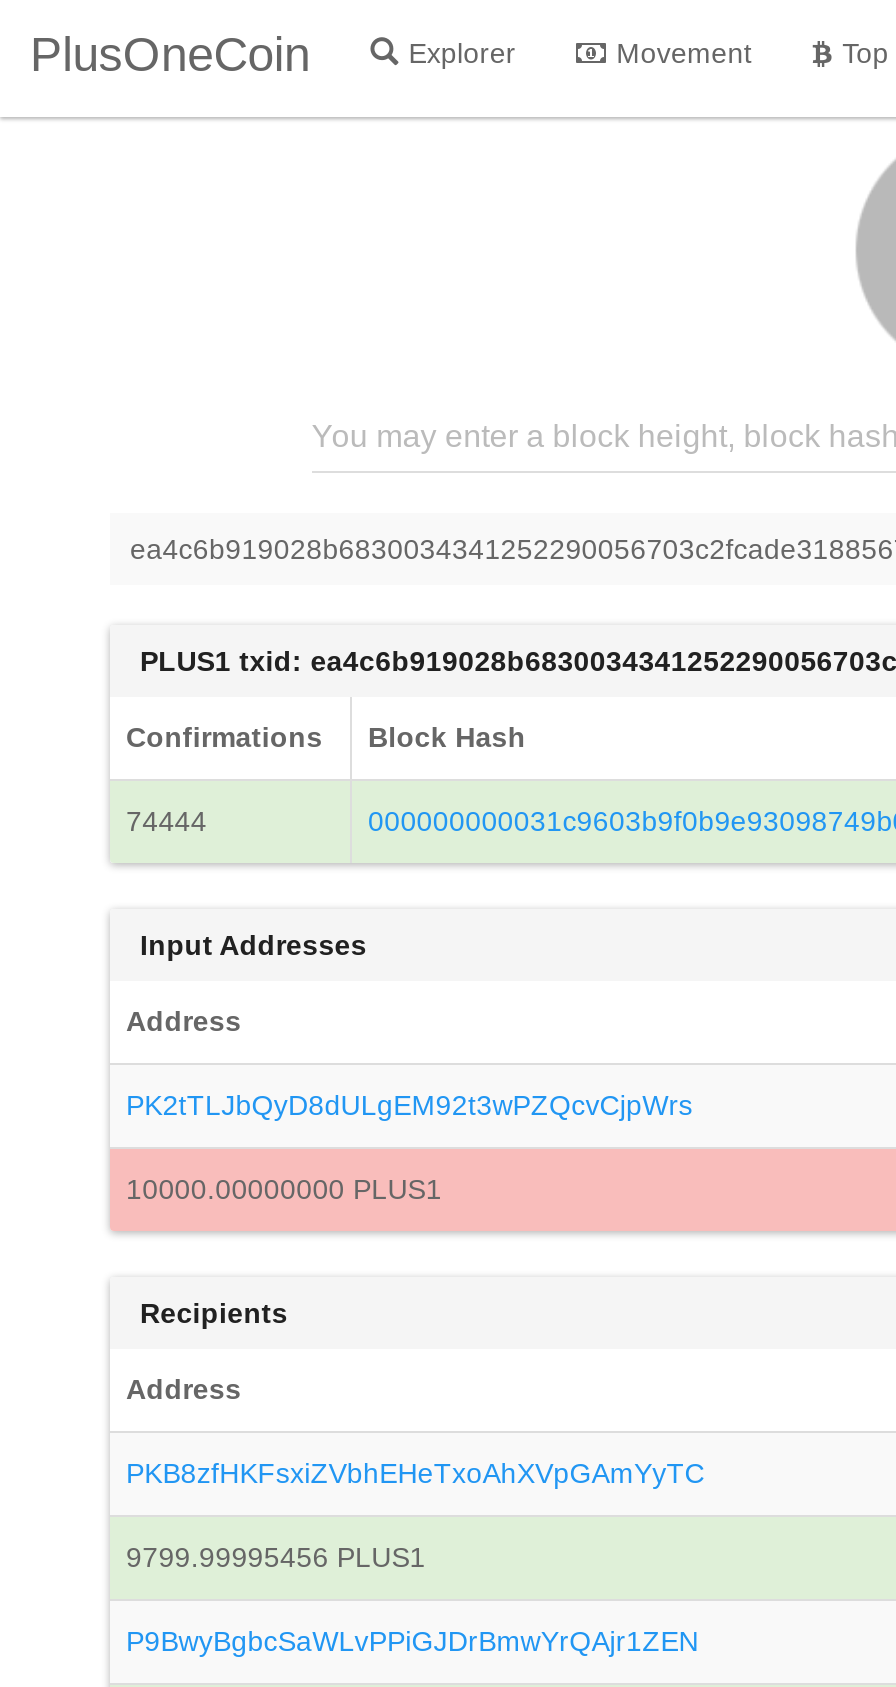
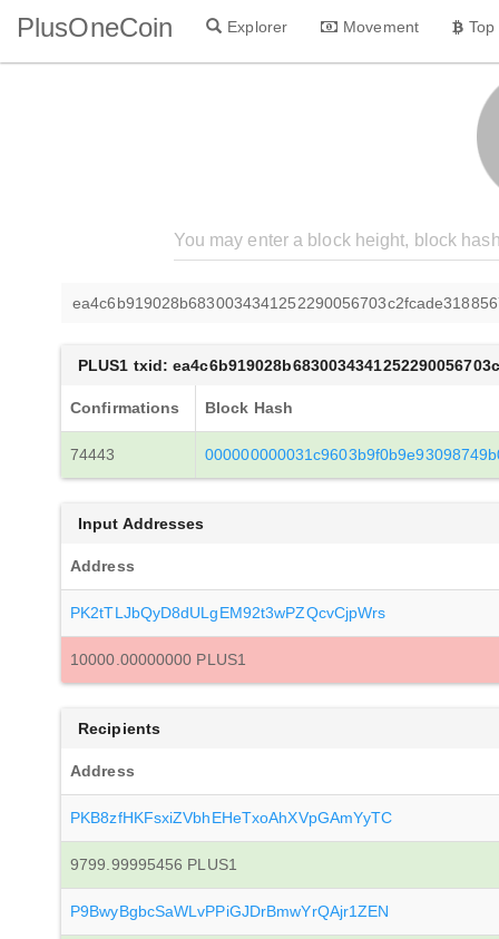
[126,805,207,837] 74444 -> [70,446,115,463] 74443

